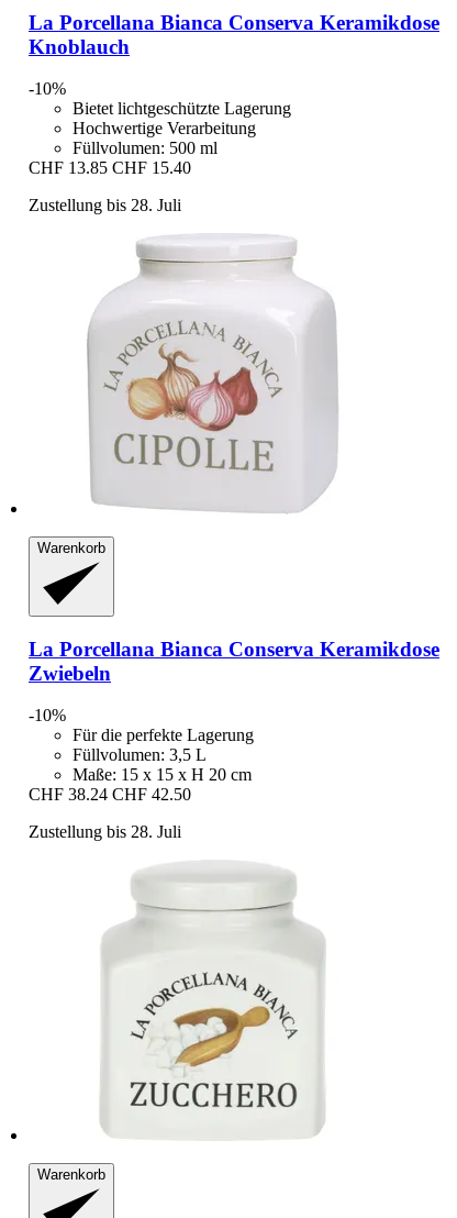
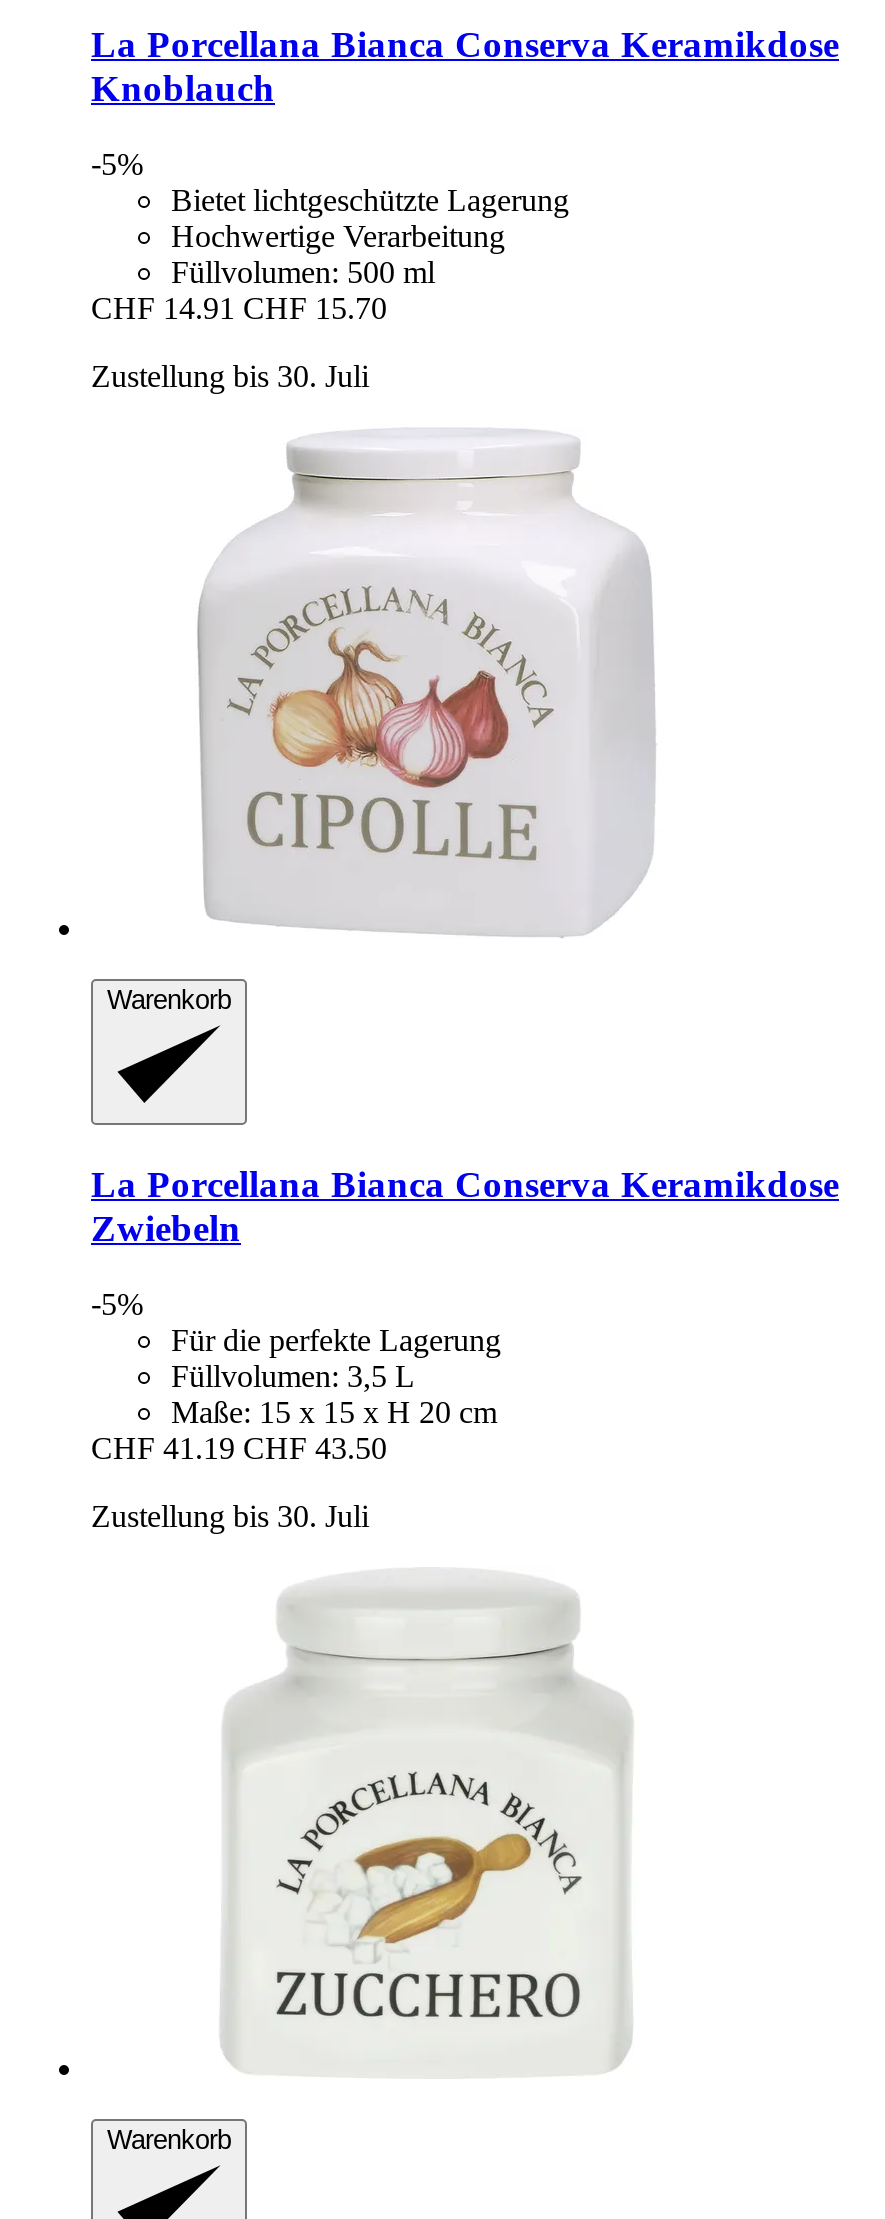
[29,80,66,98] -10% -> [91,148,143,182] -5%
[29,159,191,177] CHF 13.85 CHF 15.40 -> [91,292,387,326] CHF 14.91 CHF 15.70
[29,196,181,215] Zustellung bis 28. Juli -> [91,360,369,394] Zustellung bis 30. Juli
[29,706,66,725] -10% -> [91,1288,143,1322] -5%
[29,785,191,804] CHF 38.24 CHF 42.50 -> [91,1432,387,1466] CHF 41.19 CHF 43.50
[29,823,181,841] Zustellung bis 28. Juli -> [91,1500,369,1534] Zustellung bis 30. Juli

